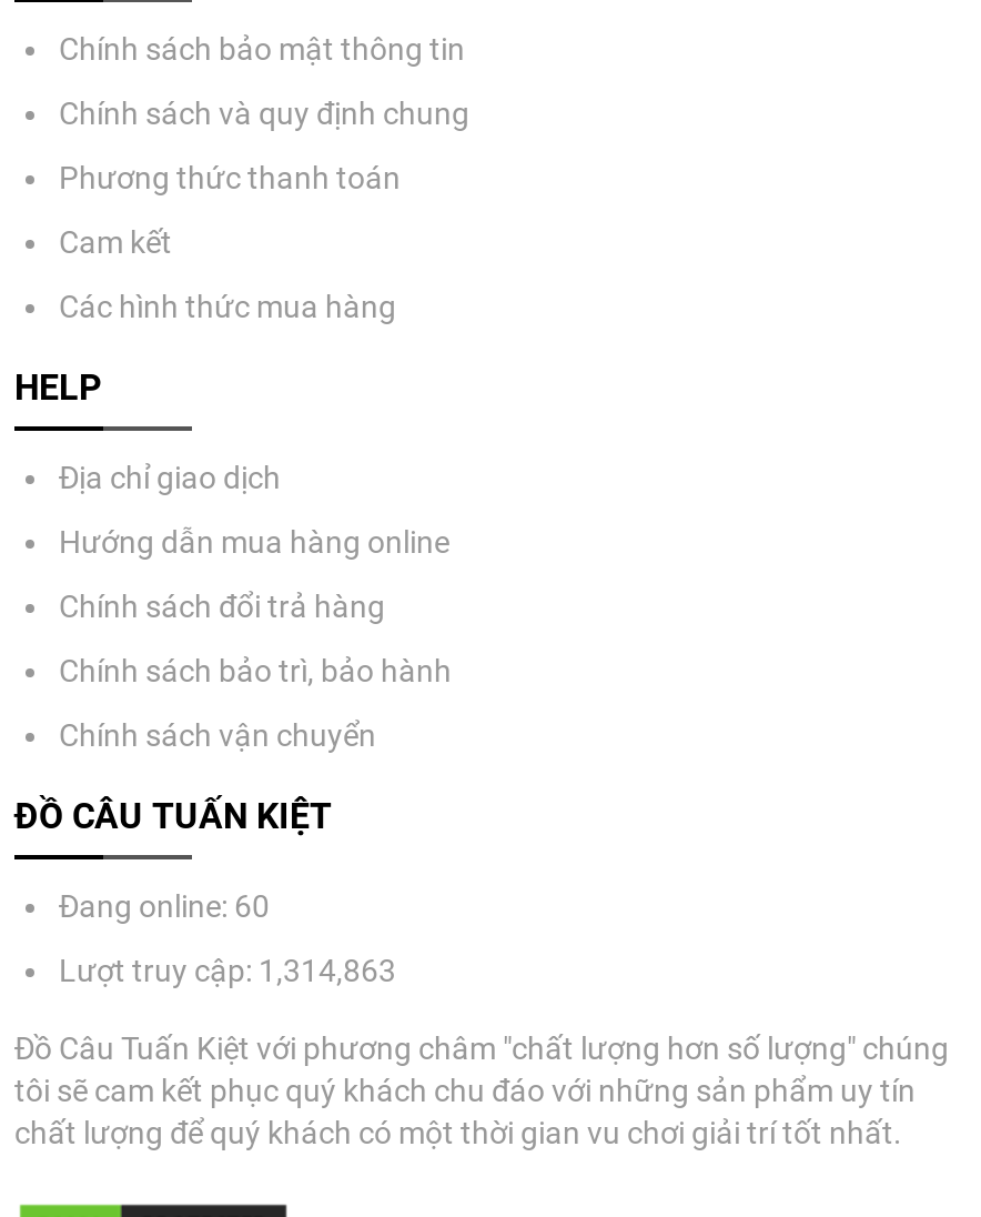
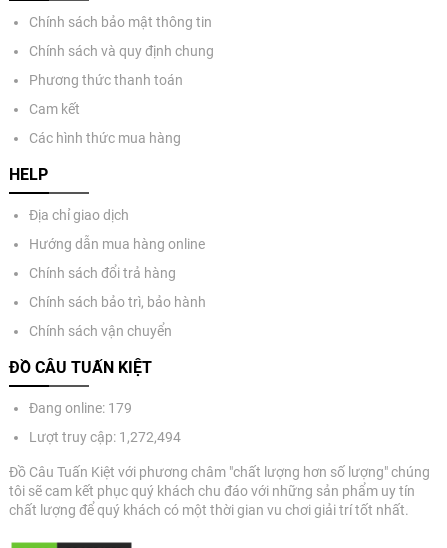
[59,888,270,924] Đang online: 60 -> [29,400,132,416] Đang online: 179
[59,953,396,988] Lượt truy cập: 1,314,863 -> [29,429,181,445] Lượt truy cập: 1,272,494

